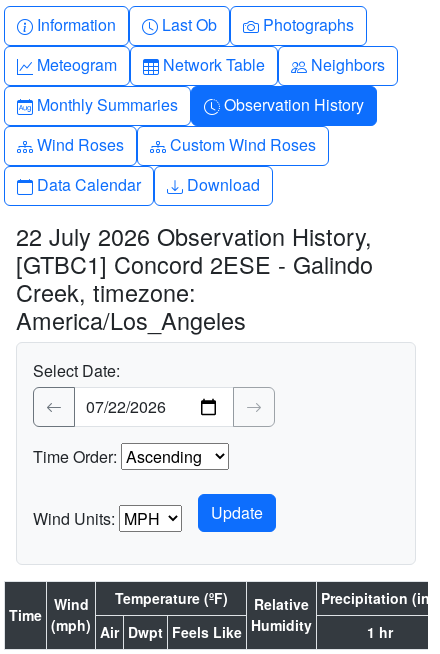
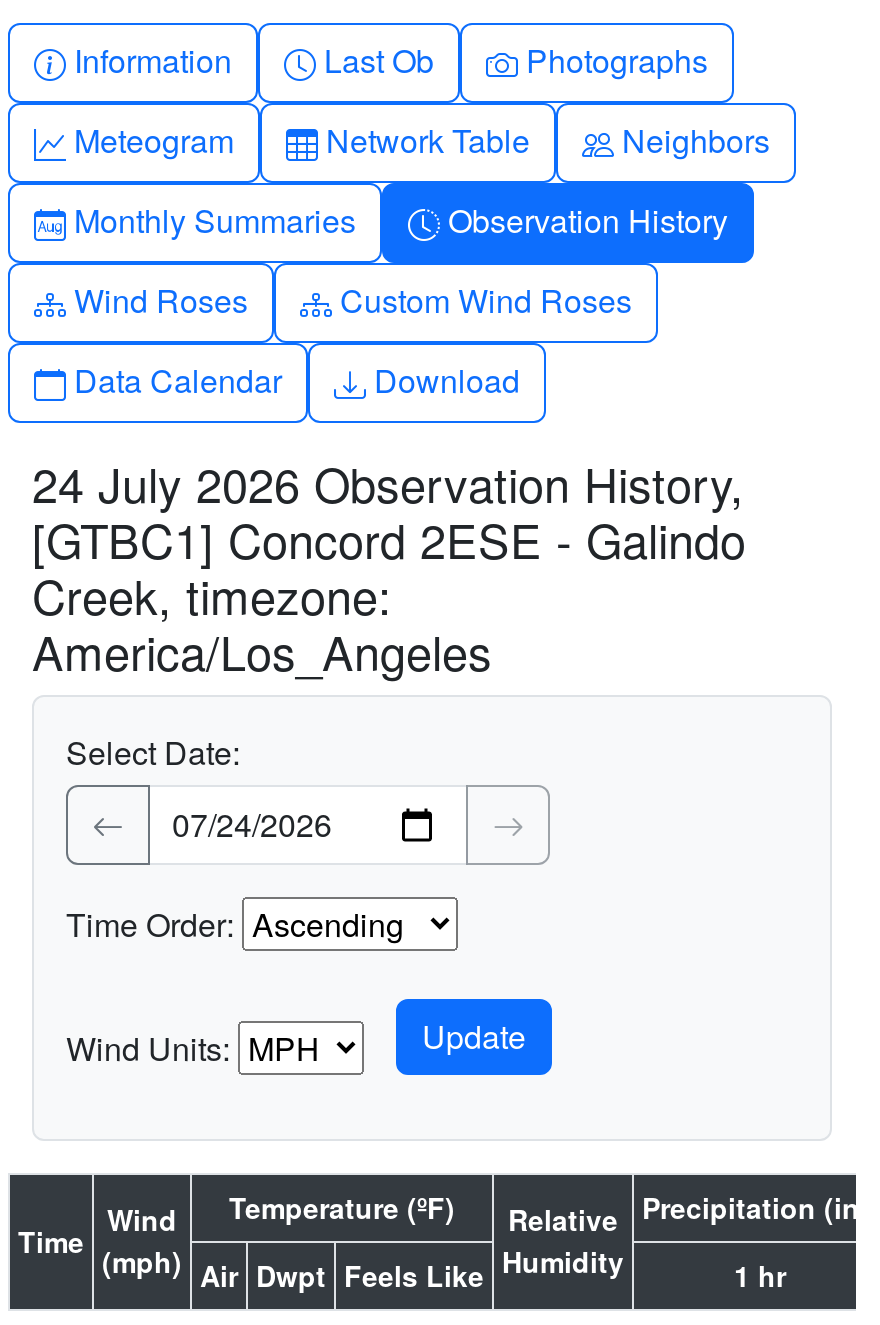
[16,219,372,253] 22 July 2026 Observation History, -> [32,449,744,517] 24 July 2026 Observation History,

